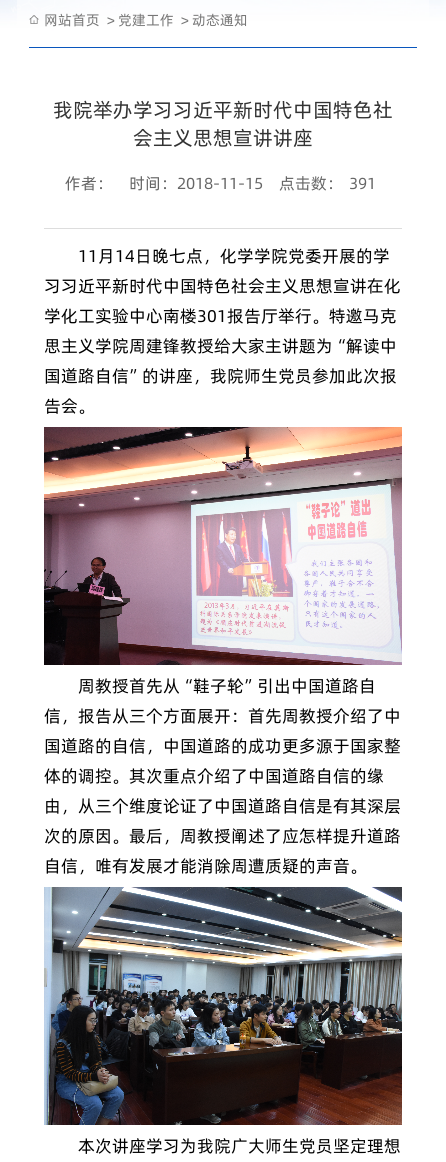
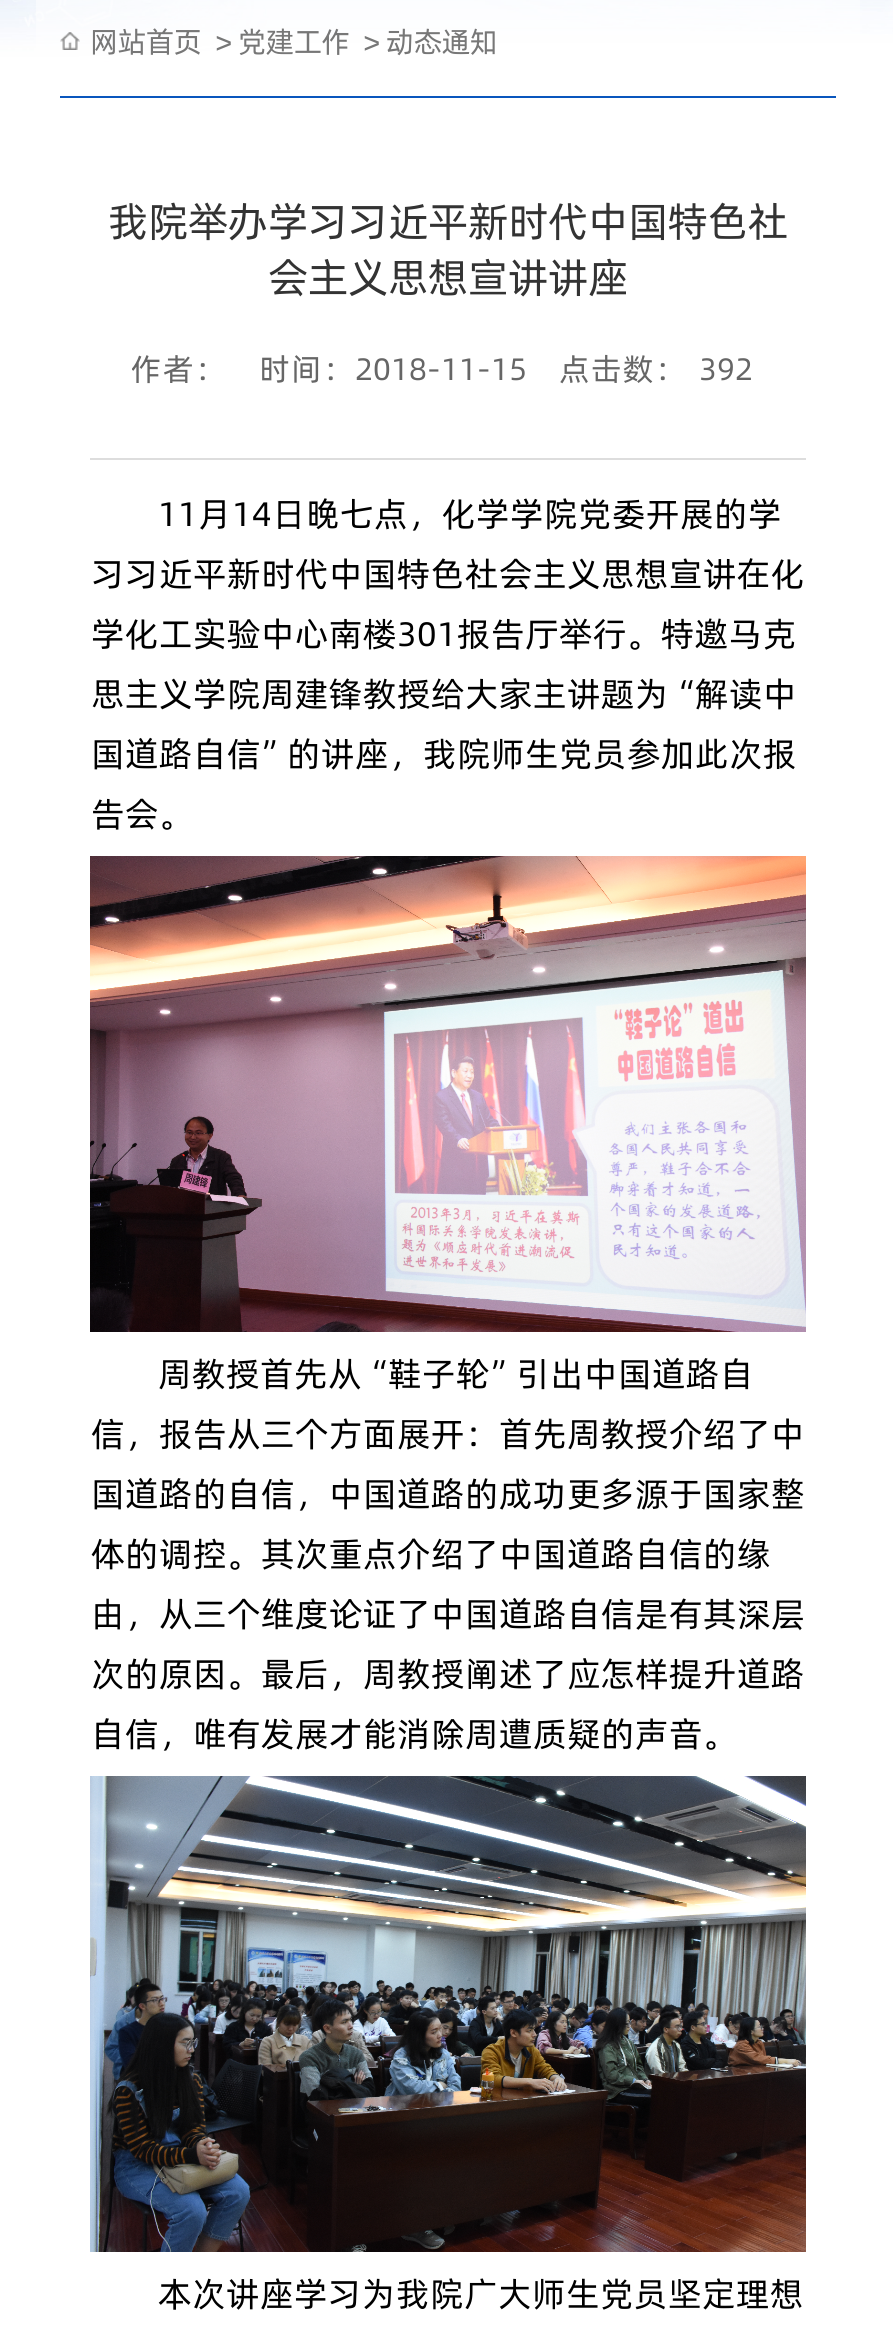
[64,172,375,194] 作者： 时间：2018-11-15 点击数： 391 -> [131,346,753,390] 作者： 时间：2018-11-15 点击数： 392

